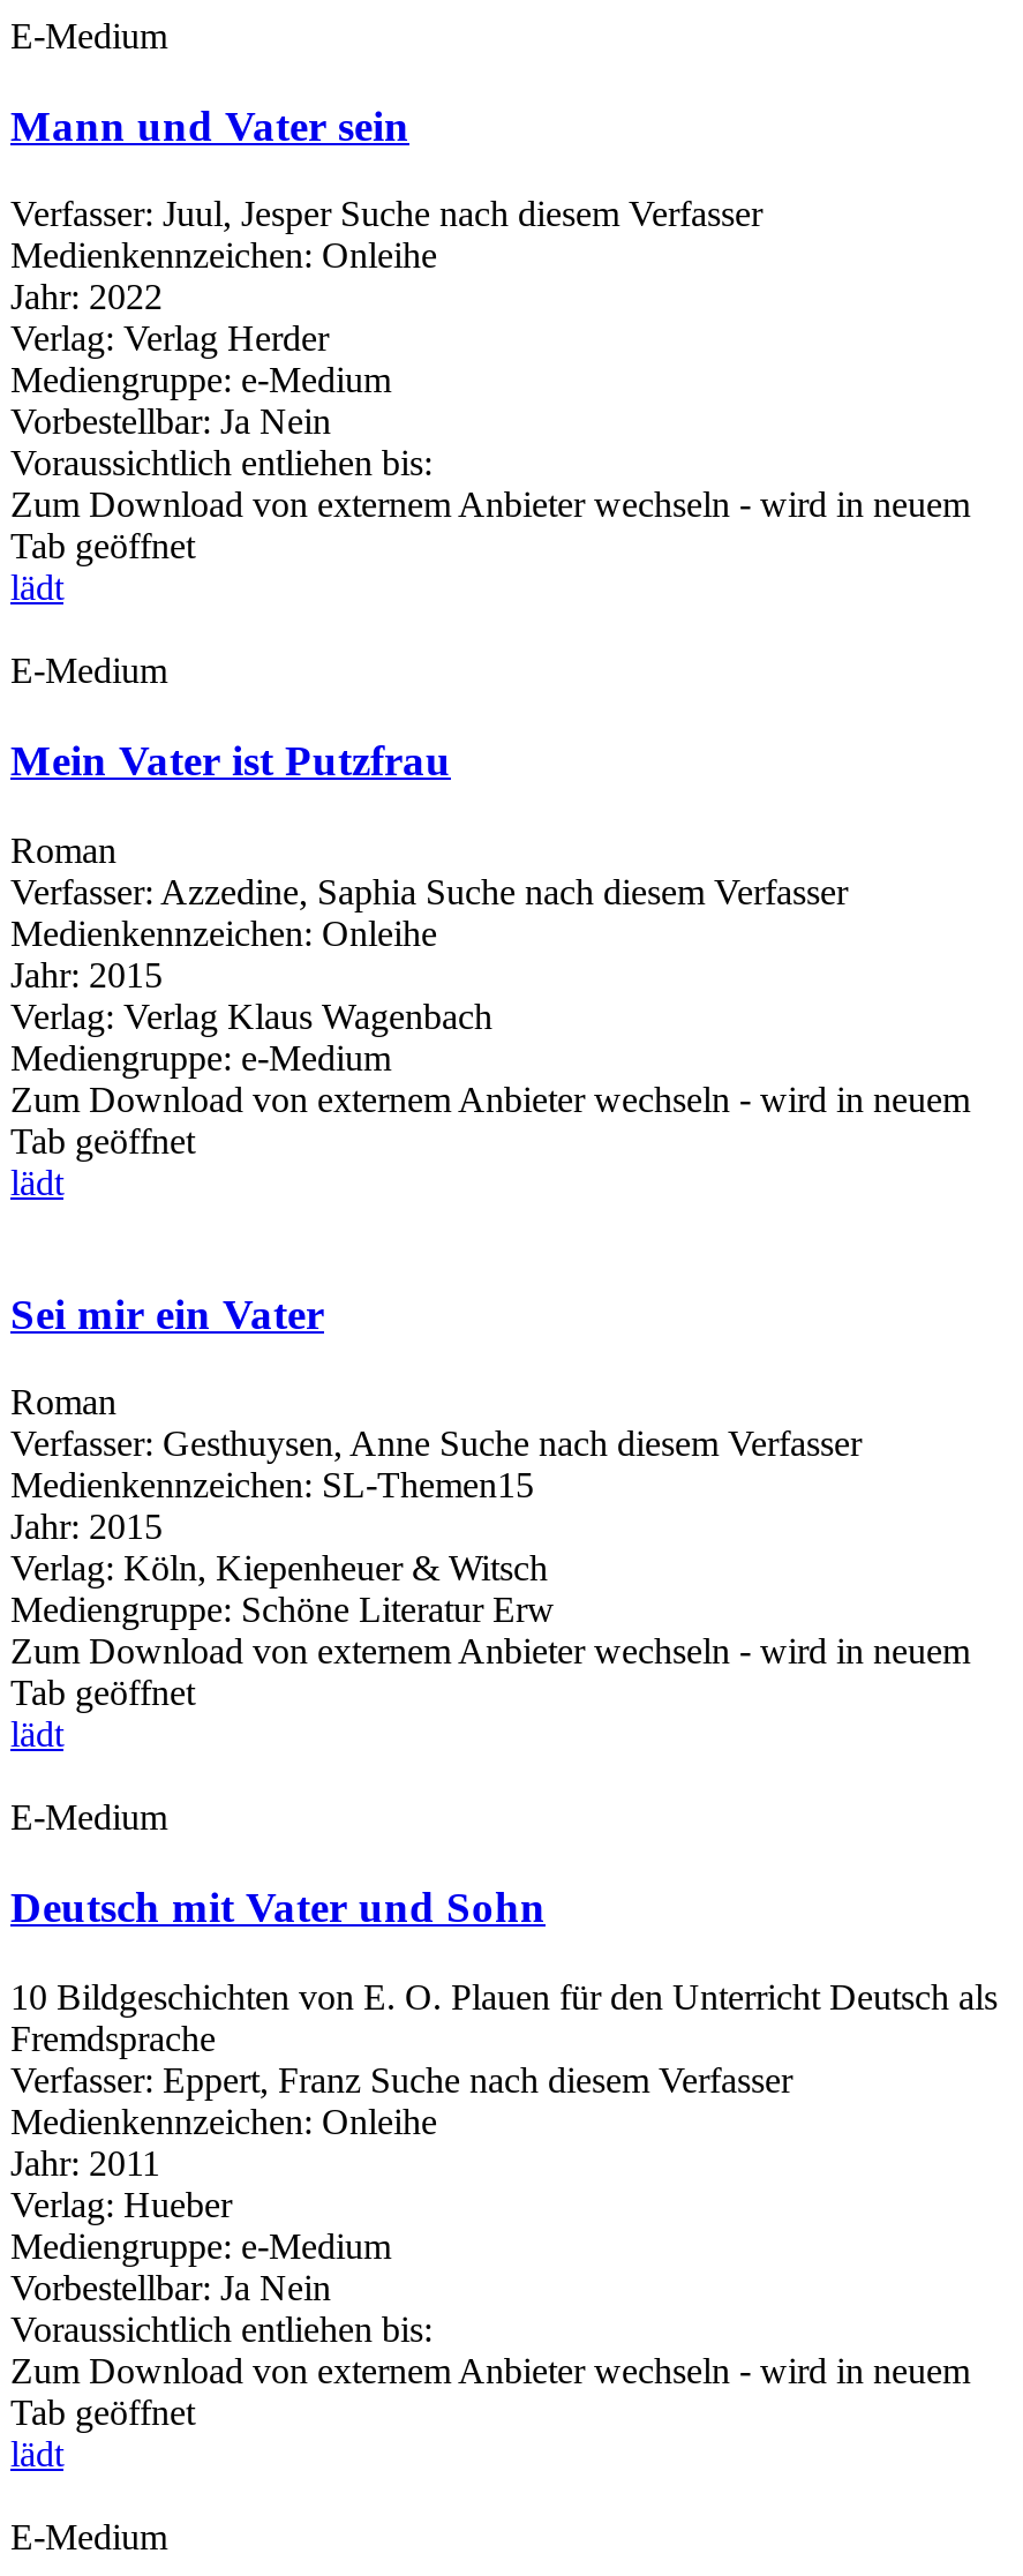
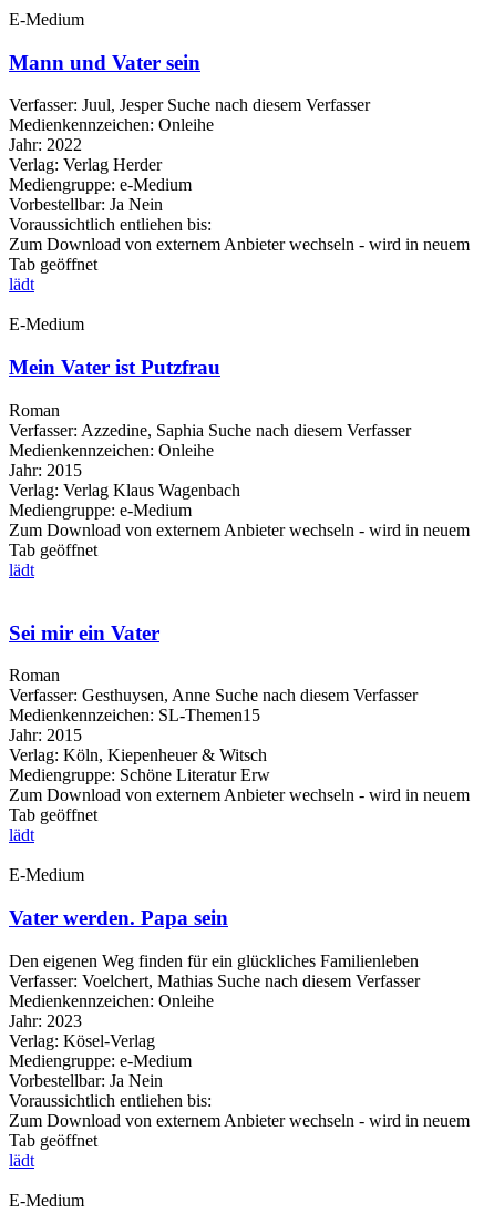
[10,1883,546,1931] Deutsch mit Vater und Sohn -> [9,906,228,929] Vater werden. Papa sein
[10,1977,998,2099] 10 Bildgeschichten von E. O. Plauen für den Unterricht Deutsch als | Fremdsprache | Verfasser: Eppert, Franz Suche nach diesem Verfasser -> [9,951,420,990] Den eigenen Weg finden für ein glückliches Familienleben | Verfasser: Voelchert, Mathias Suche nach diesem Verfasser
[10,2143,160,2182] Jahr: 2011 -> [9,1011,82,1030] Jahr: 2023
[10,2184,232,2224] Verlag: Hueber -> [9,1031,155,1050] Verlag: Kösel-Verlag

